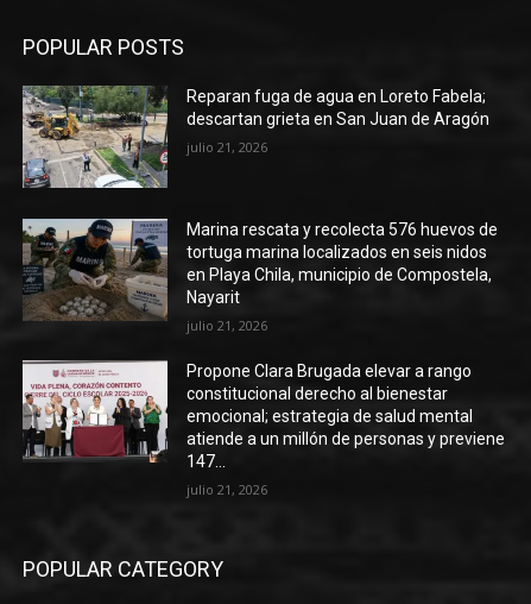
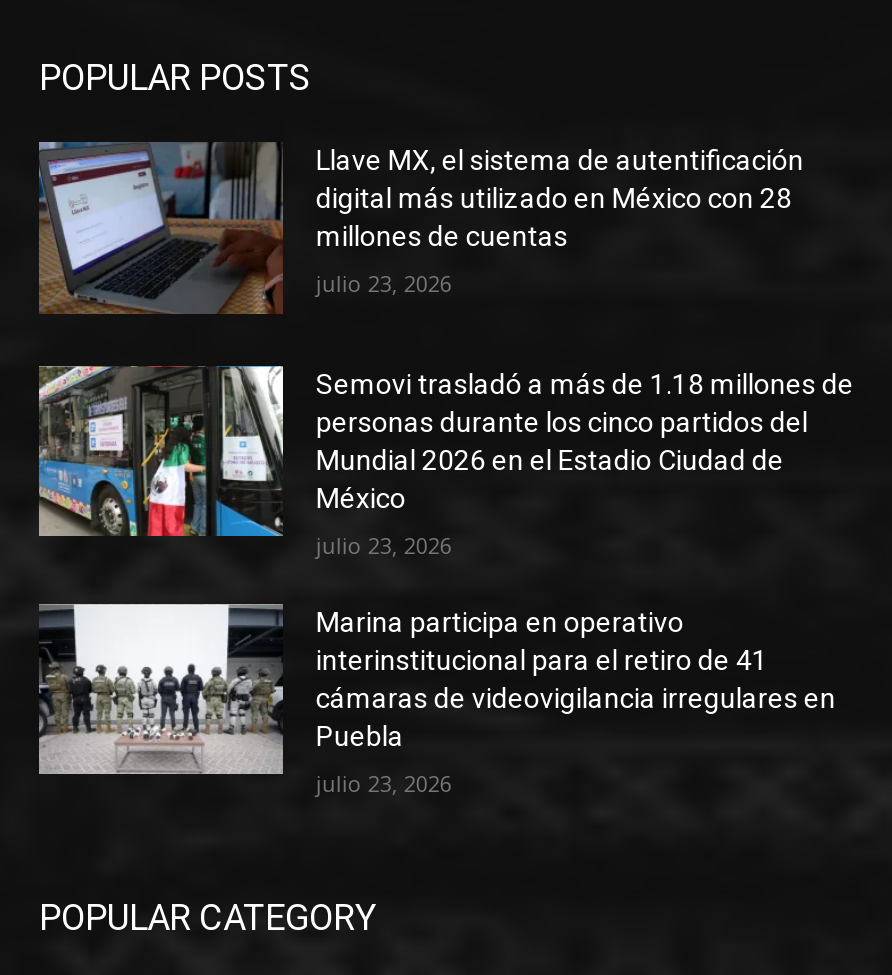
[21,86,490,189] [image] | Reparan fuga de agua en Loreto Fabela; | descartan grieta en San Juan de Aragón -> [39,141,804,315] [image] | Llave MX, el sistema de autentificación | digital más utilizado en México con 28 | millones de cuentas
[187,138,268,156] julio 21, 2026 -> [316,268,452,298] julio 23, 2026
[23,218,498,321] [image] | Marina rescata y recolecta 576 huevos de | tortuga marina localizados en seis nidos | en Playa Chila, municipio de Compostela, | Nayarit -> [37,365,854,537] [image] | Semovi trasladó a más de 1.18 millones de | personas durante los cinco partidos del | Mundial 2026 en el Estadio Ciudad de | México
[187,316,268,334] julio 21, 2026 -> [316,529,452,559] julio 23, 2026
[21,360,505,471] [image] | Propone Clara Brugada elevar a rango | constitucional derecho al bienestar | emocional; estrategia de salud mental | atiende a un millón de personas y previene | 147... -> [37,603,836,775] [image] | Marina participa en operativo | interinstitucional para el retiro de 41 | cámaras de videovigilancia irregulares en | Puebla
[187,480,268,498] julio 21, 2026 -> [316,767,452,797] julio 23, 2026

